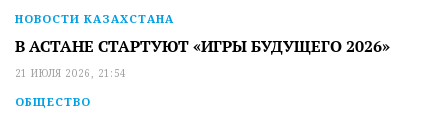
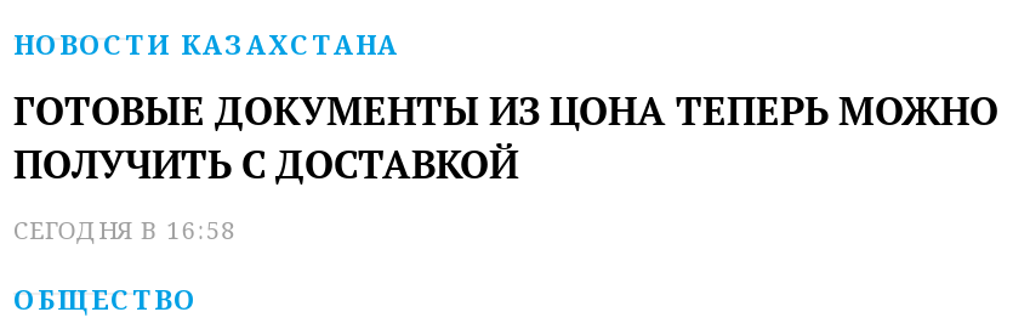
[15,35,390,80] В АСТАНЕ СТАРТУЮТ «ИГРЫ БУДУЩЕГО 2026» | 21 ИЮЛЯ 2026, 21:54 -> [13,83,998,246] ГОТОВЫЕ ДОКУМЕНТЫ ИЗ ЦОНА ТЕПЕРЬ МОЖНО | ПОЛУЧИТЬ С ДОСТАВКОЙ | СЕГОДНЯ В 16:58

